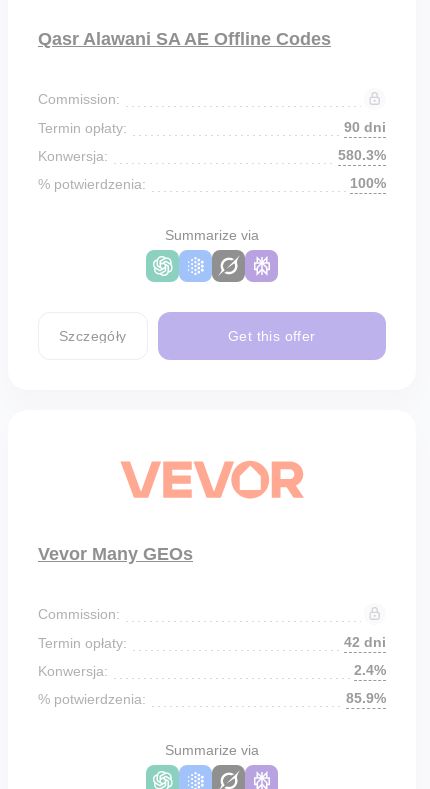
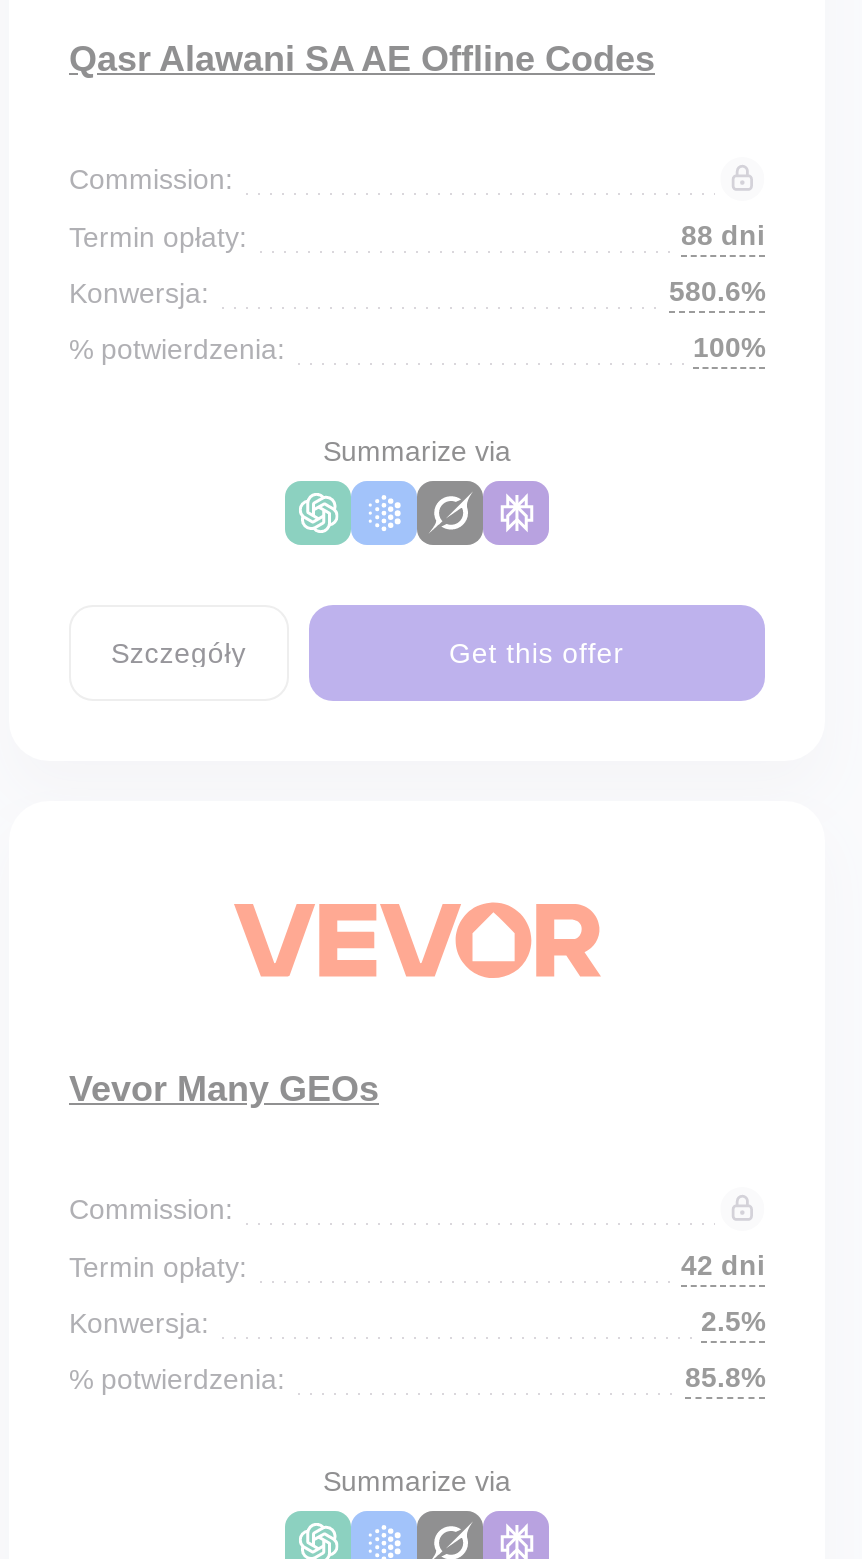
[344,119,386,135] 90 dni -> [681,219,765,251] 88 dni
[338,147,386,163] 580.3% -> [669,275,765,307] 580.6%
[354,662,386,678] 2.4% -> [701,1305,765,1337] 2.5%
[346,690,386,706] 85.9% -> [685,1361,765,1393] 85.8%

